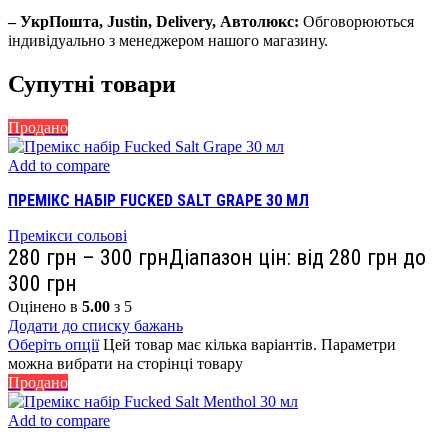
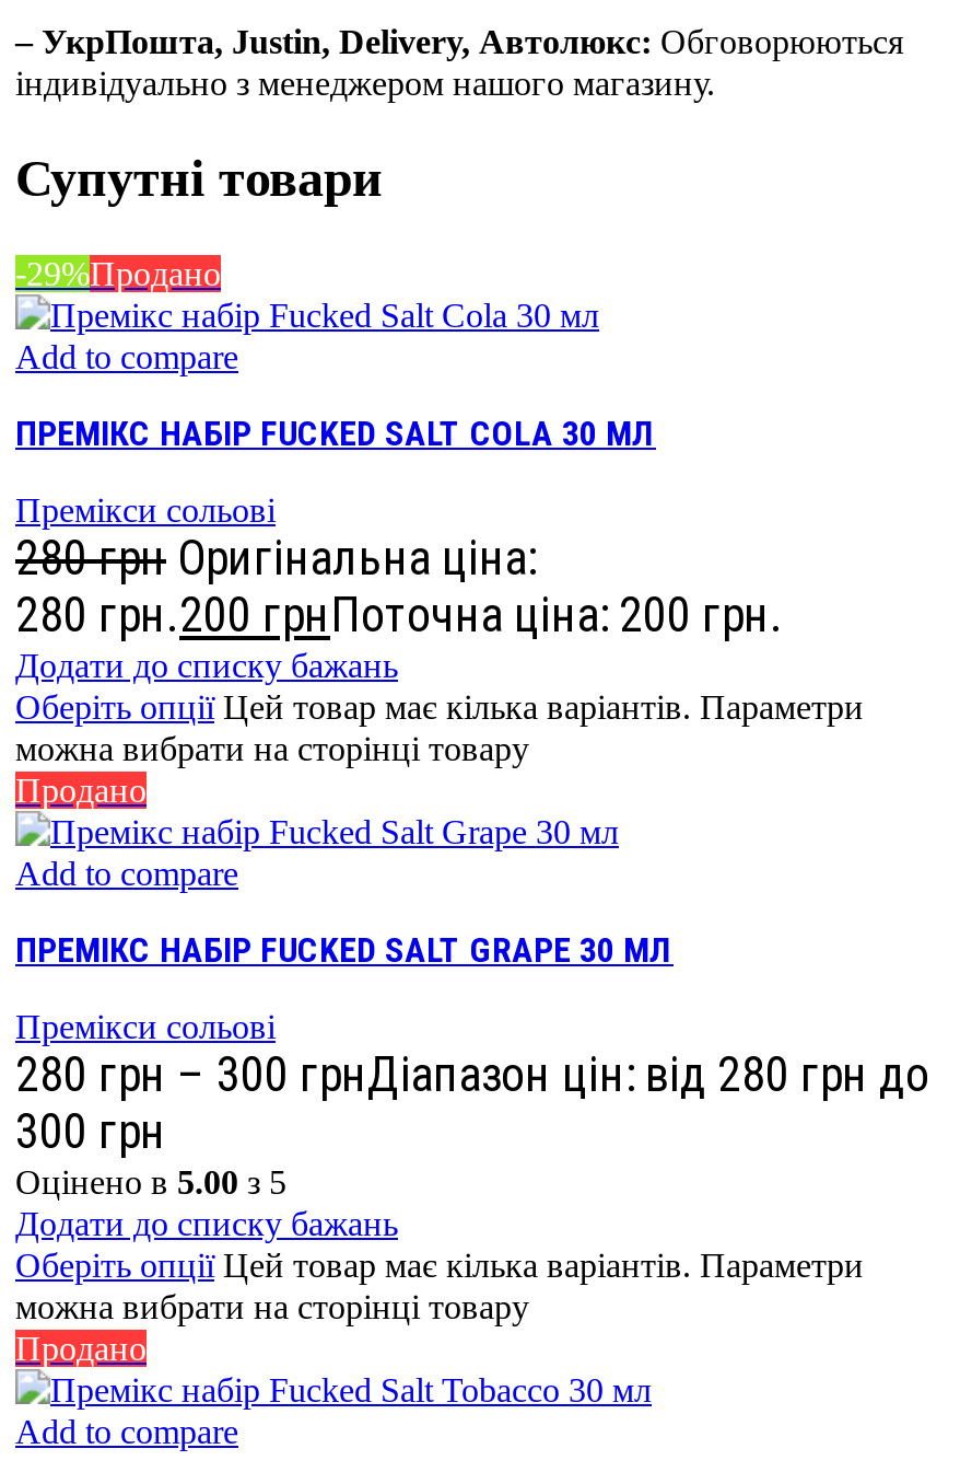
none -> [15,254,864,767] -29% Продано | Add to compare | ПРЕМІКС НАБІР FUCKED SALT COLA 30 МЛ | Премікси сольові | 280грн Оригінальна ціна: | 280 грн.200 грн Поточна ціна: 200 грн. | Додати до списку бажань | Оберіть опції Цей товар має кілька варіантів. Параметри | можна вибрати на сторінці товару

